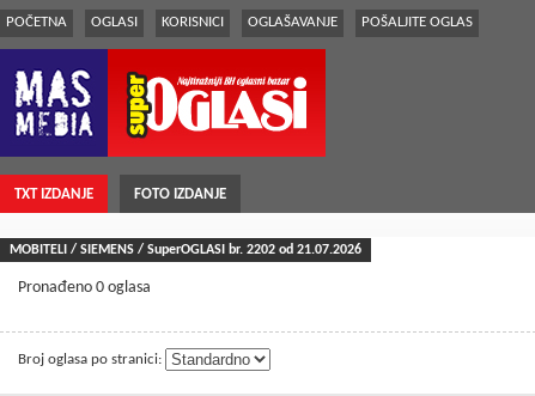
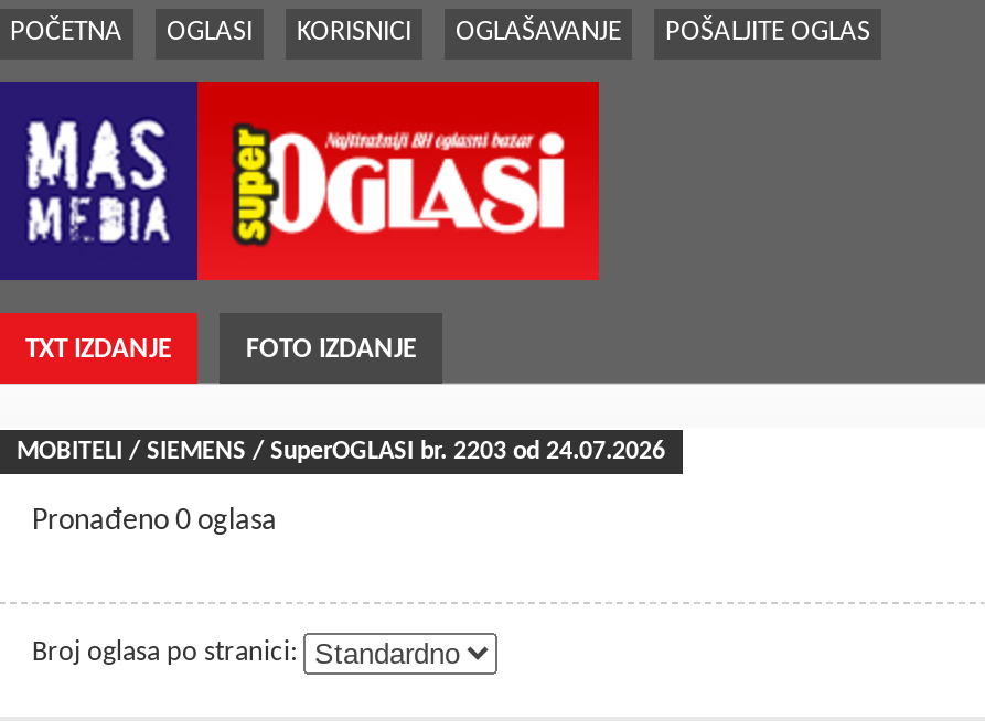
[10,243,361,257] MOBITELI / SIEMENS / SuperOGLASI br. 2202 od 21.07.2026 -> [17,439,665,465] MOBITELI / SIEMENS / SuperOGLASI br. 2203 od 24.07.2026

